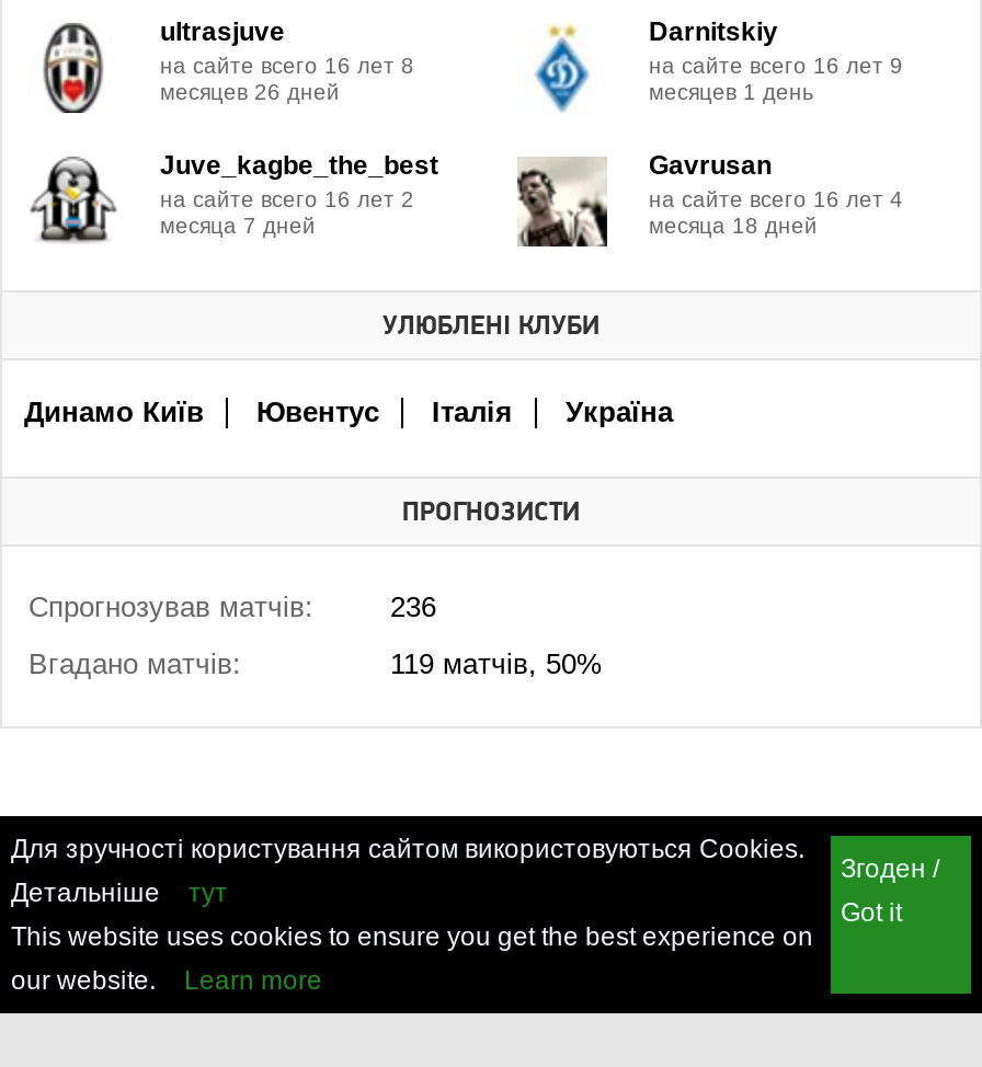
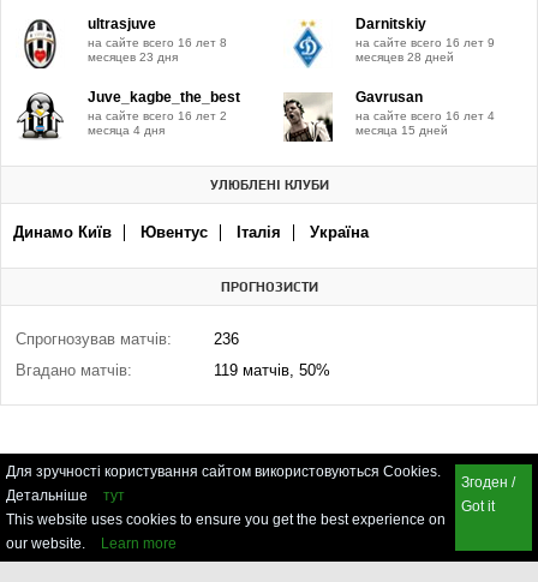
[160,80,340,104] месяцев 26 дней -> [88,50,178,64] месяцев 23 дня
[649,80,813,104] месяцев 1 день -> [355,50,454,64] месяцев 28 дней
[160,214,316,238] месяца 7 дней -> [88,124,165,137] месяца 4 дня
[649,214,818,238] месяца 18 дней -> [355,124,448,137] месяца 15 дней

